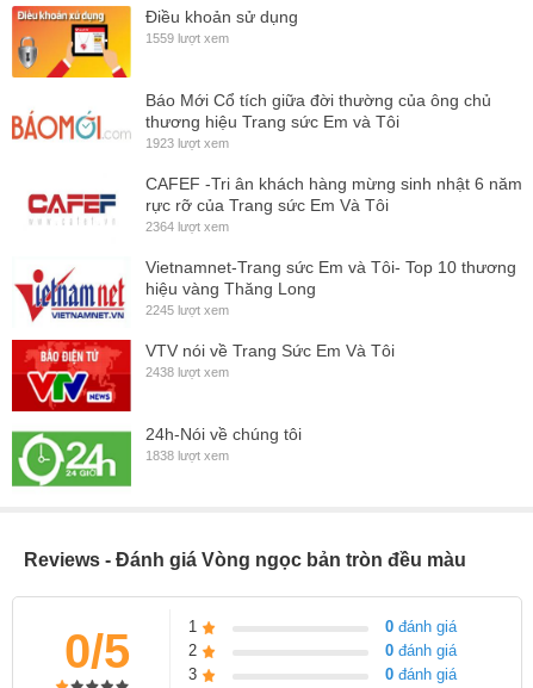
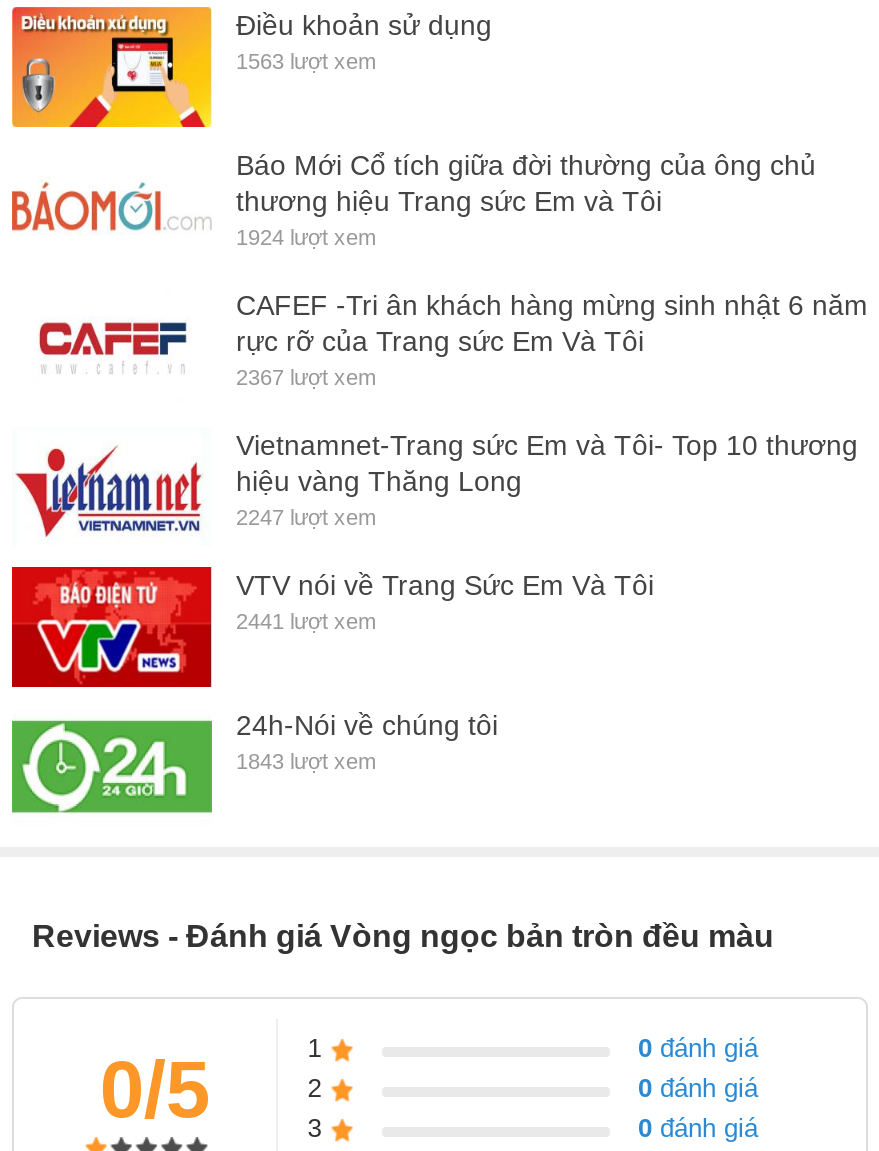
[145,31,229,45] 1559 lượt xem -> [236,49,376,73] 1563 lượt xem
[145,136,229,150] 1923 lượt xem -> [236,225,376,249] 1924 lượt xem
[145,220,229,234] 2364 lượt xem -> [236,365,376,389] 2367 lượt xem
[145,303,229,317] 2245 lượt xem -> [236,505,376,529] 2247 lượt xem
[145,365,229,379] 2438 lượt xem -> [236,609,376,633] 2441 lượt xem
[145,448,229,463] 1838 lượt xem -> [236,749,376,773] 1843 lượt xem

